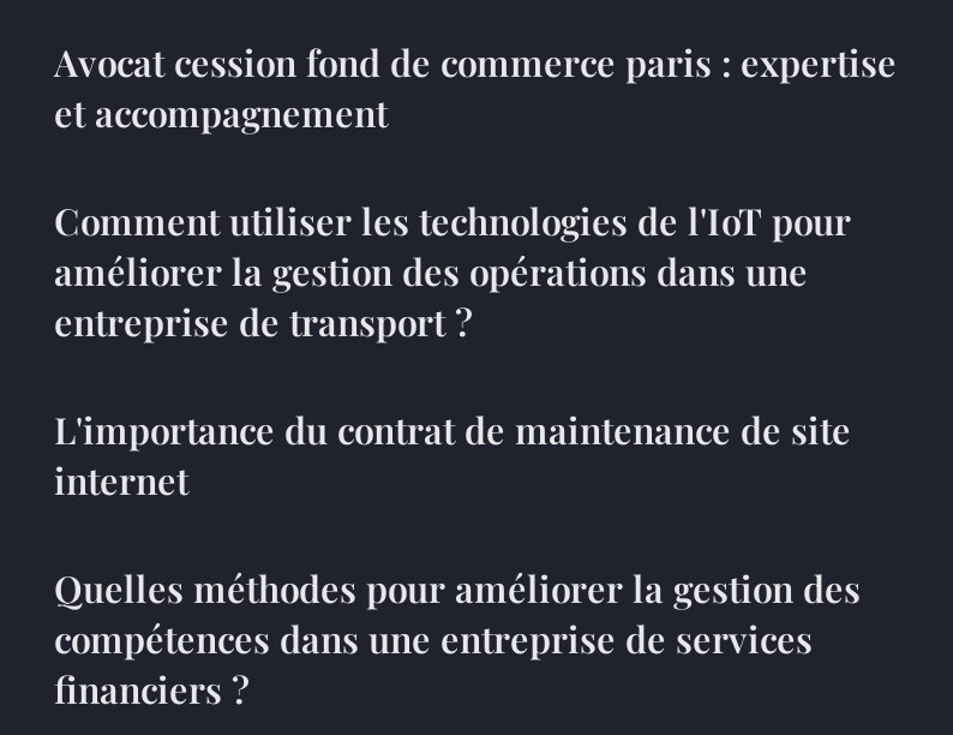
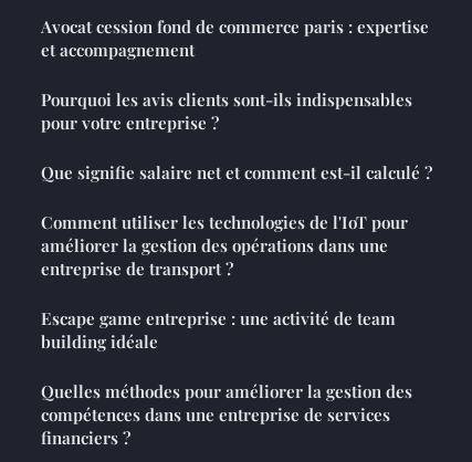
none -> [41,88,432,183] Pourquoi les avis clients sont-ils indispensables | pour votre entreprise ? | Que signifie salaire net et comment est-il calculé ?
[54,406,851,504] L'importance du contrat de maintenance de site | internet -> [41,307,396,352] Escape game entreprise : une activité de team | building idéale

